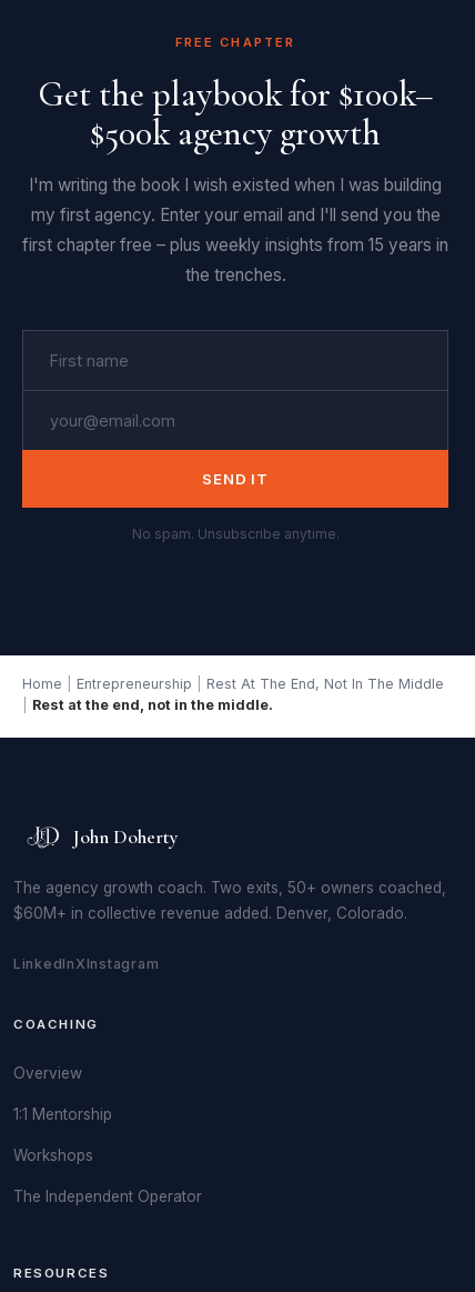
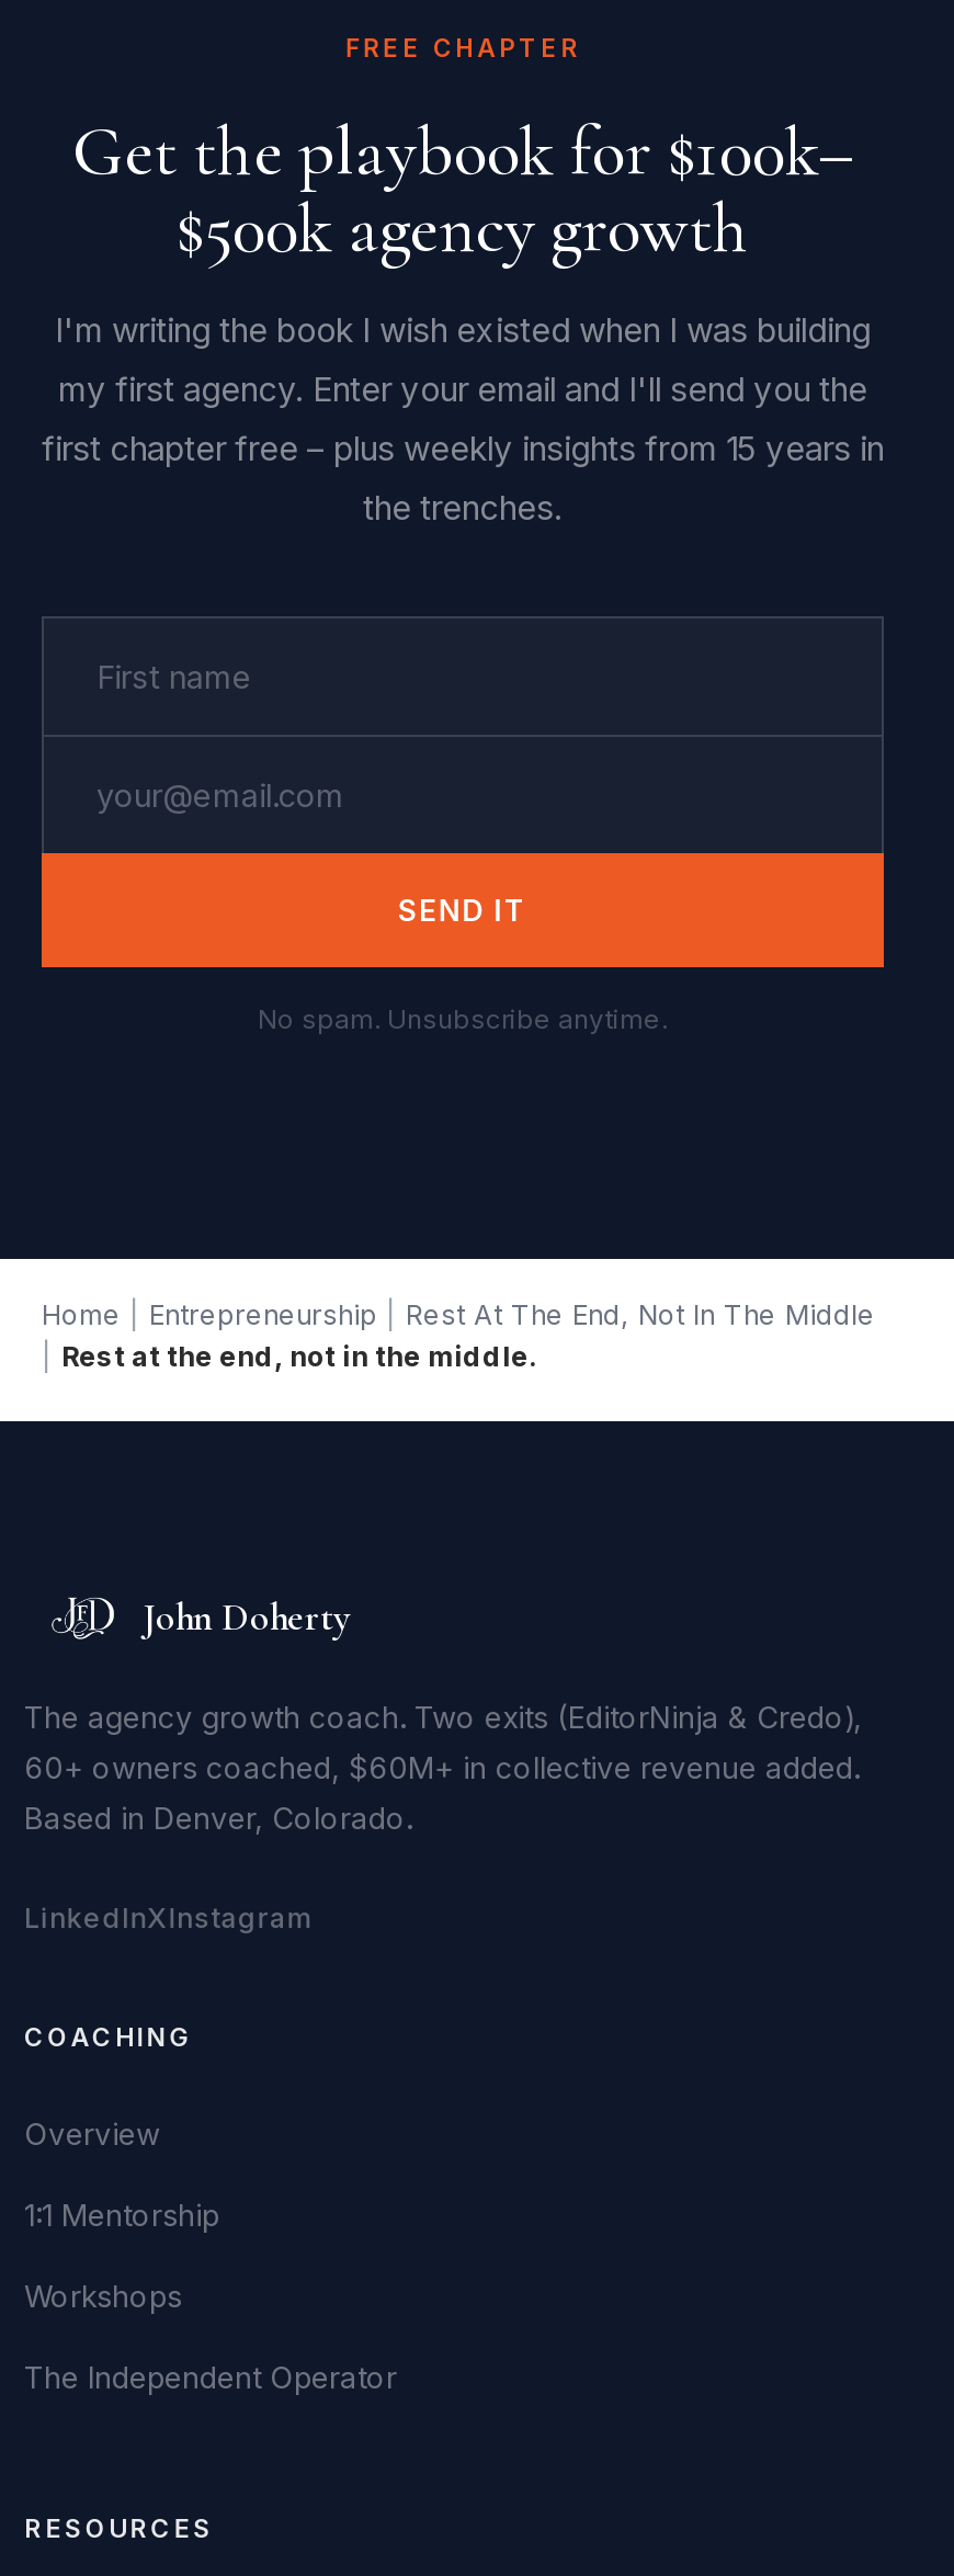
[13,879,446,922] The agency growth coach. Two exits, 50+ owners coached, | $60M+ in collective revenue added. Denver, Colorado. -> [24,1700,862,1836] The agency growth coach. Two exits (EditorNinja & Credo), | 60+ owners coached, $60M+ in collective revenue added. | Based in Denver, Colorado.

